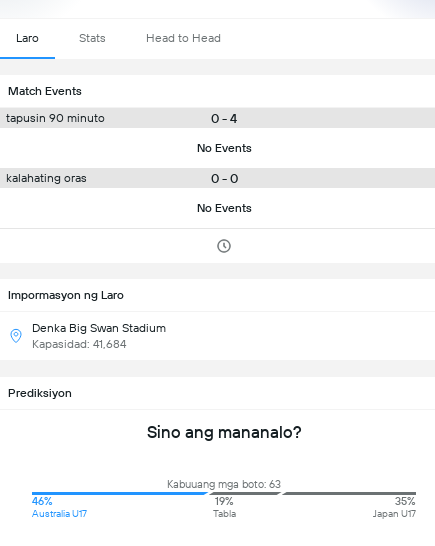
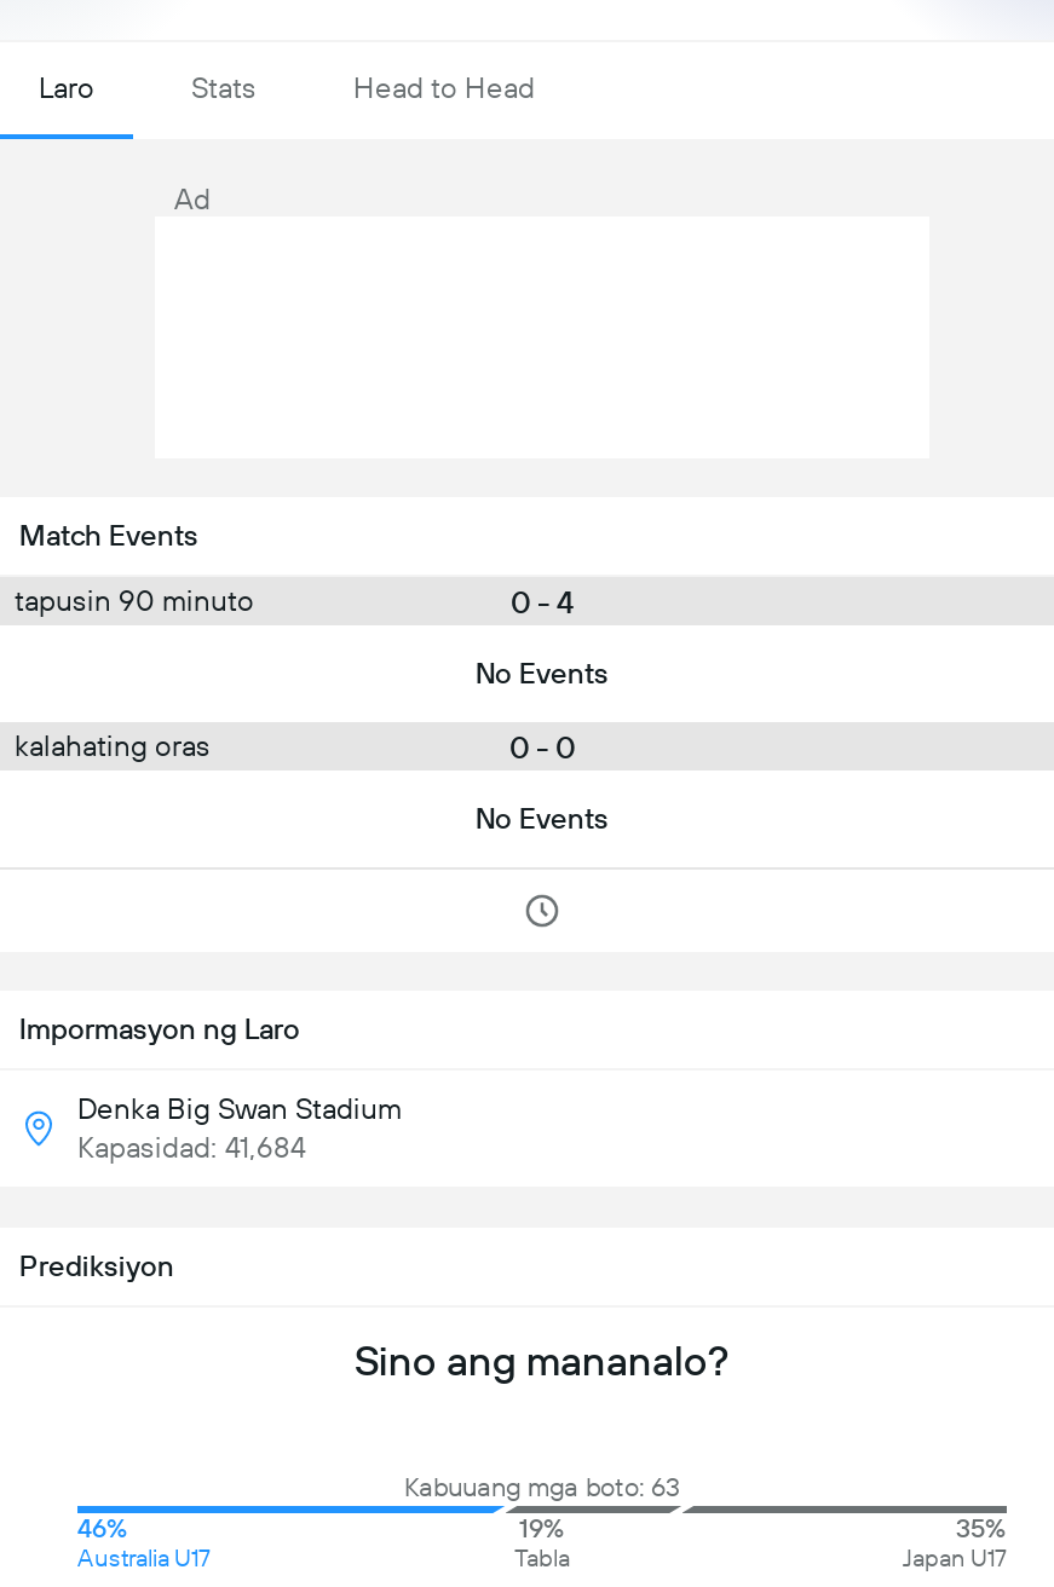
none -> [174,183,211,217] Ad

